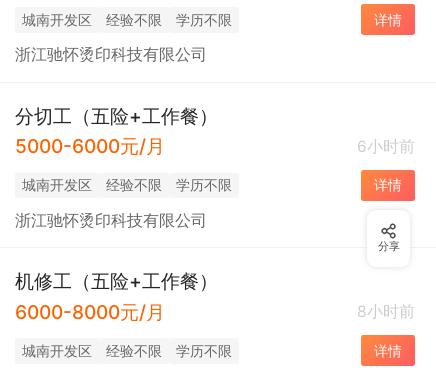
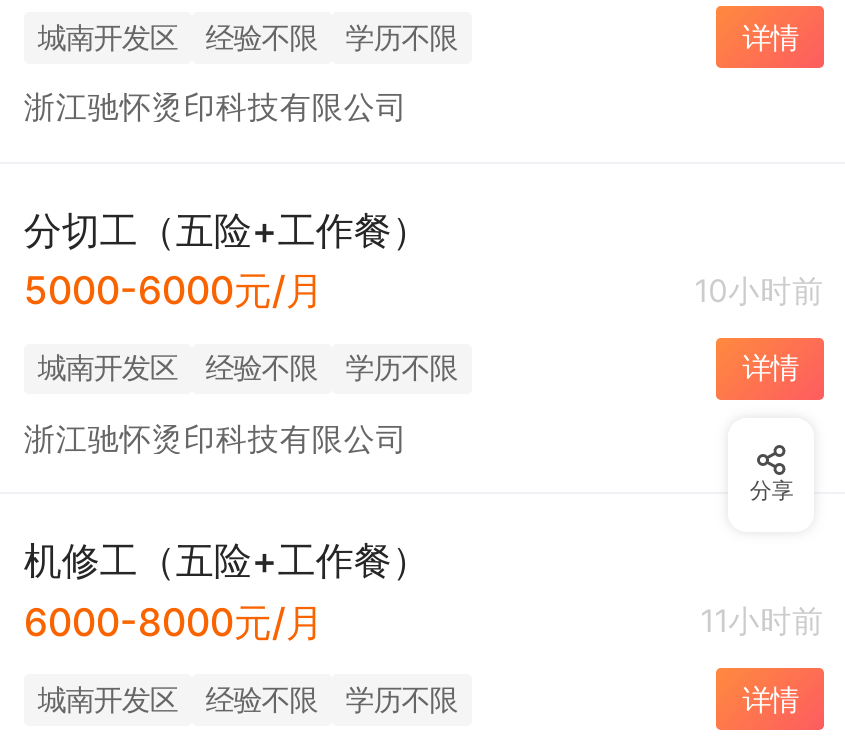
[357,137,415,156] 6小时前 -> [694,272,824,310] 10小时前
[357,302,415,321] 8小时前 -> [700,603,824,641] 11小时前

